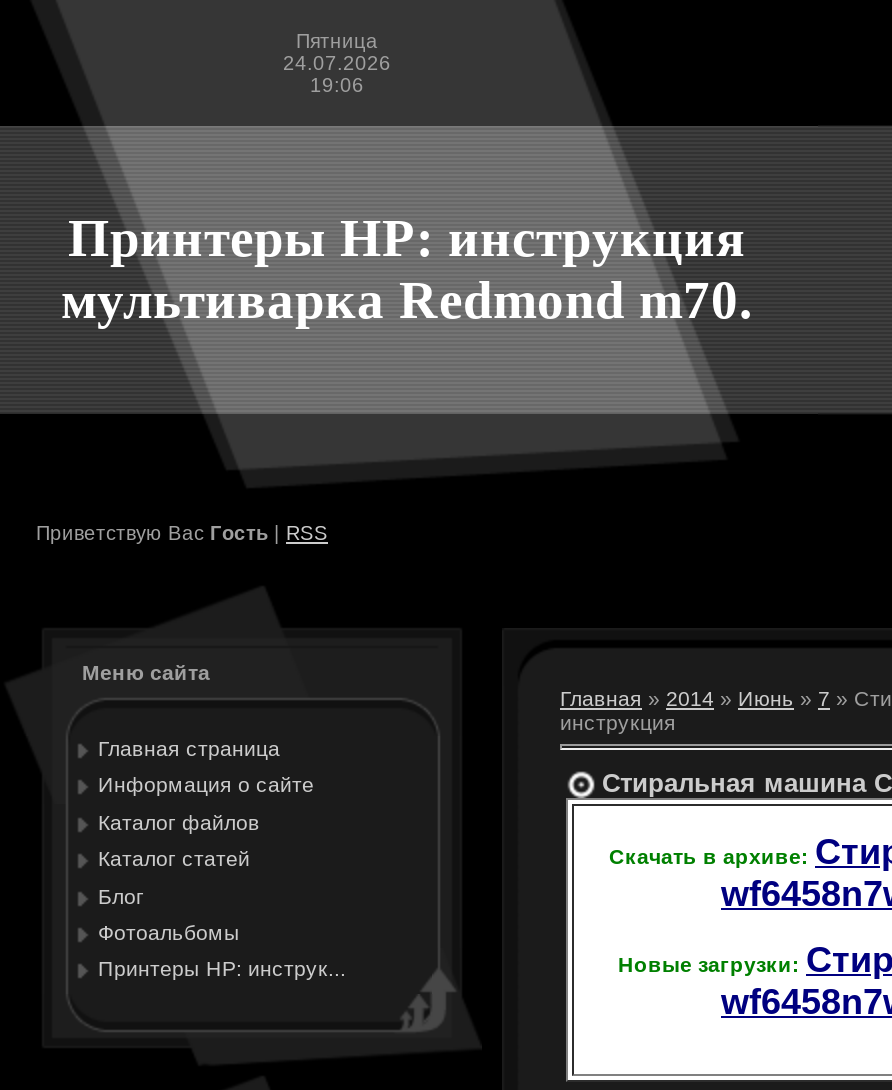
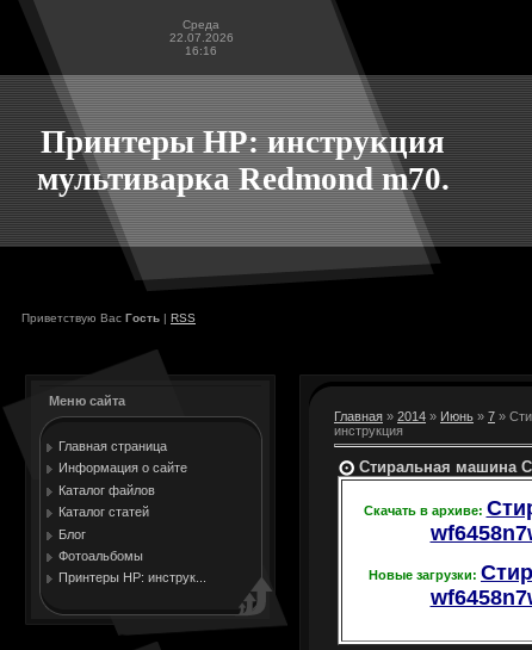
[283,30,391,96] Пятница | 24.07.2026 | 19:06 -> [169,18,233,57] Среда | 22.07.2026 | 16:16

